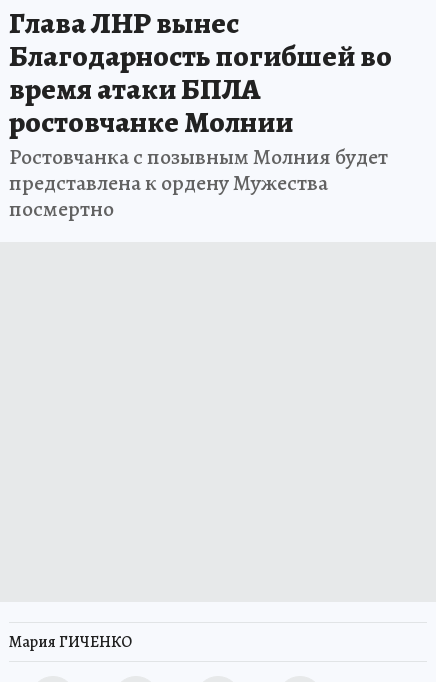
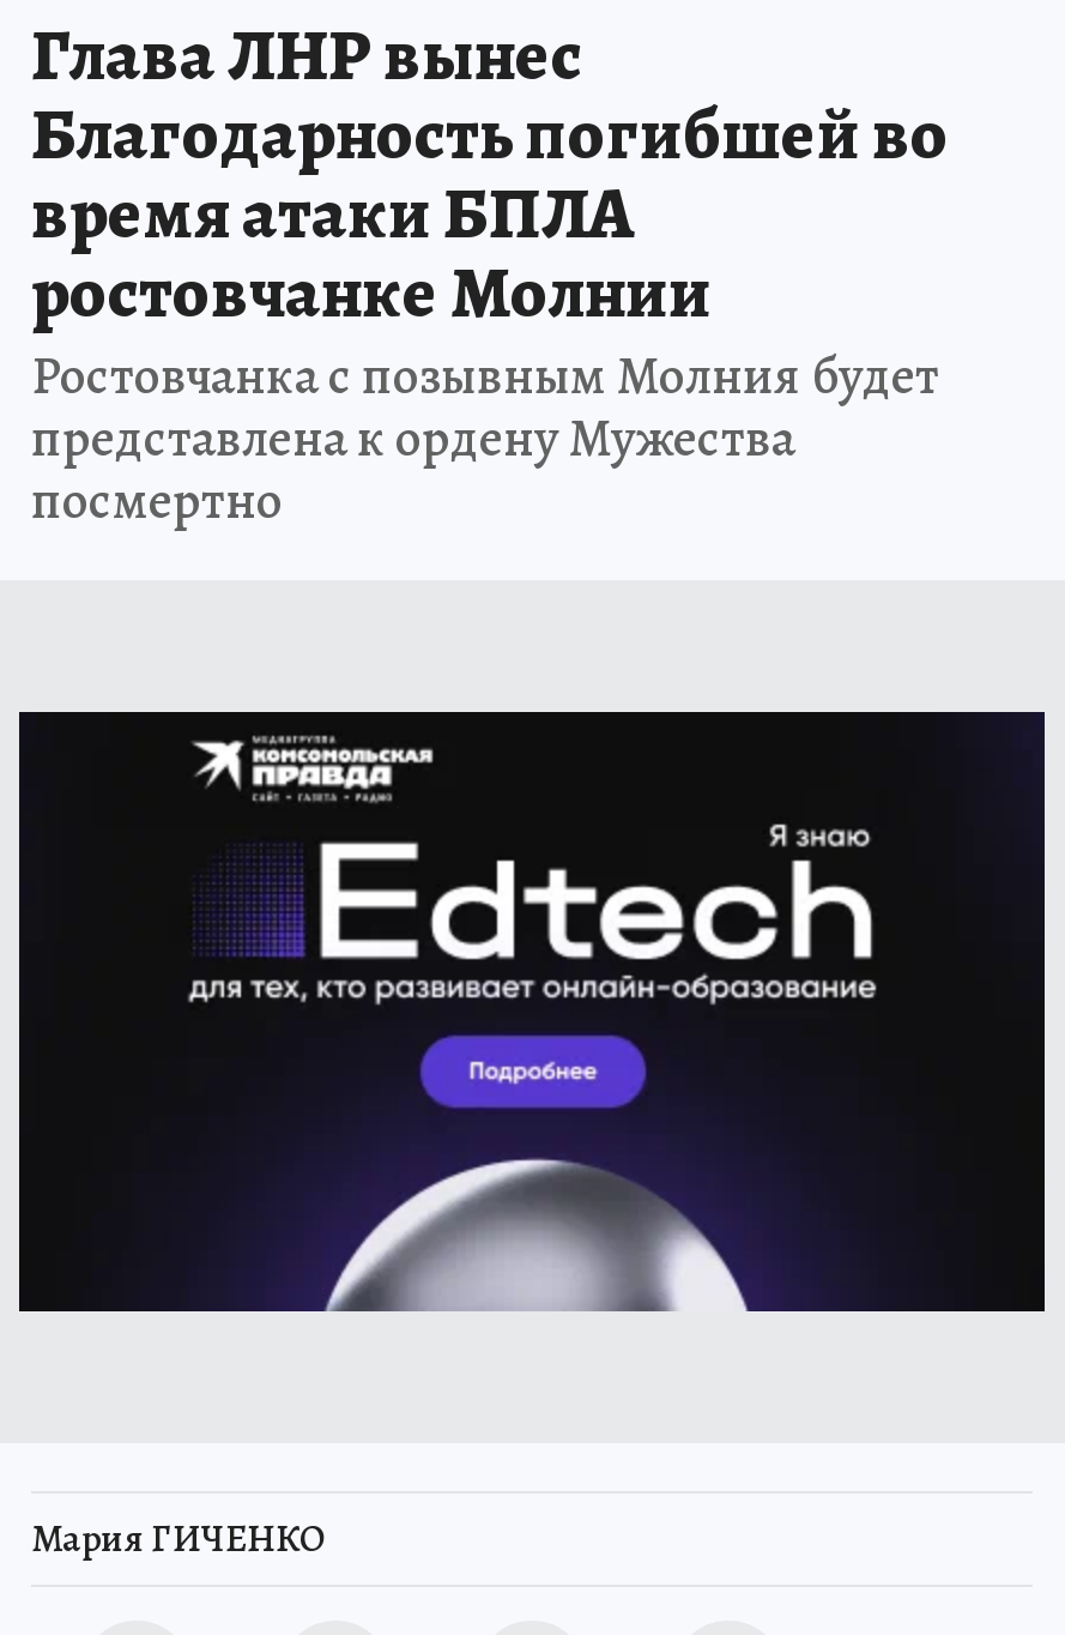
none -> [17,710,1047,1314] [image]

